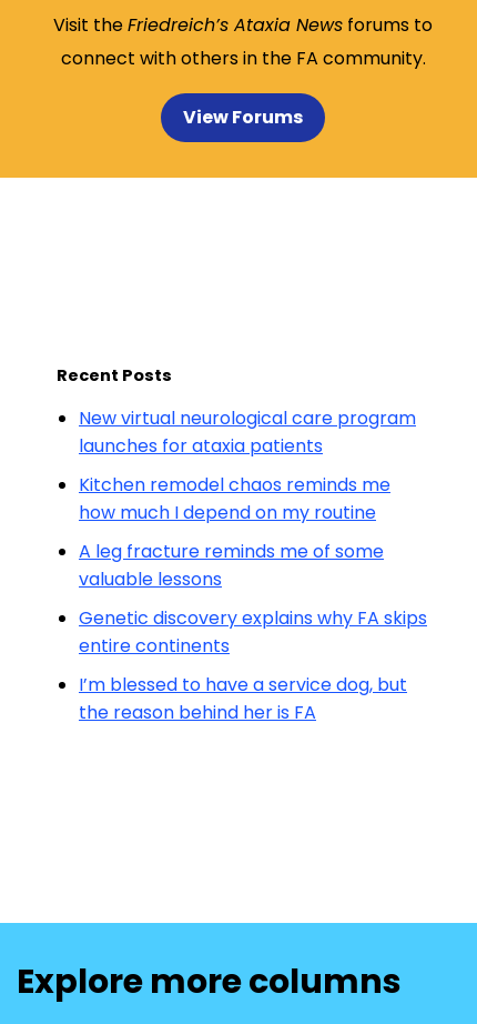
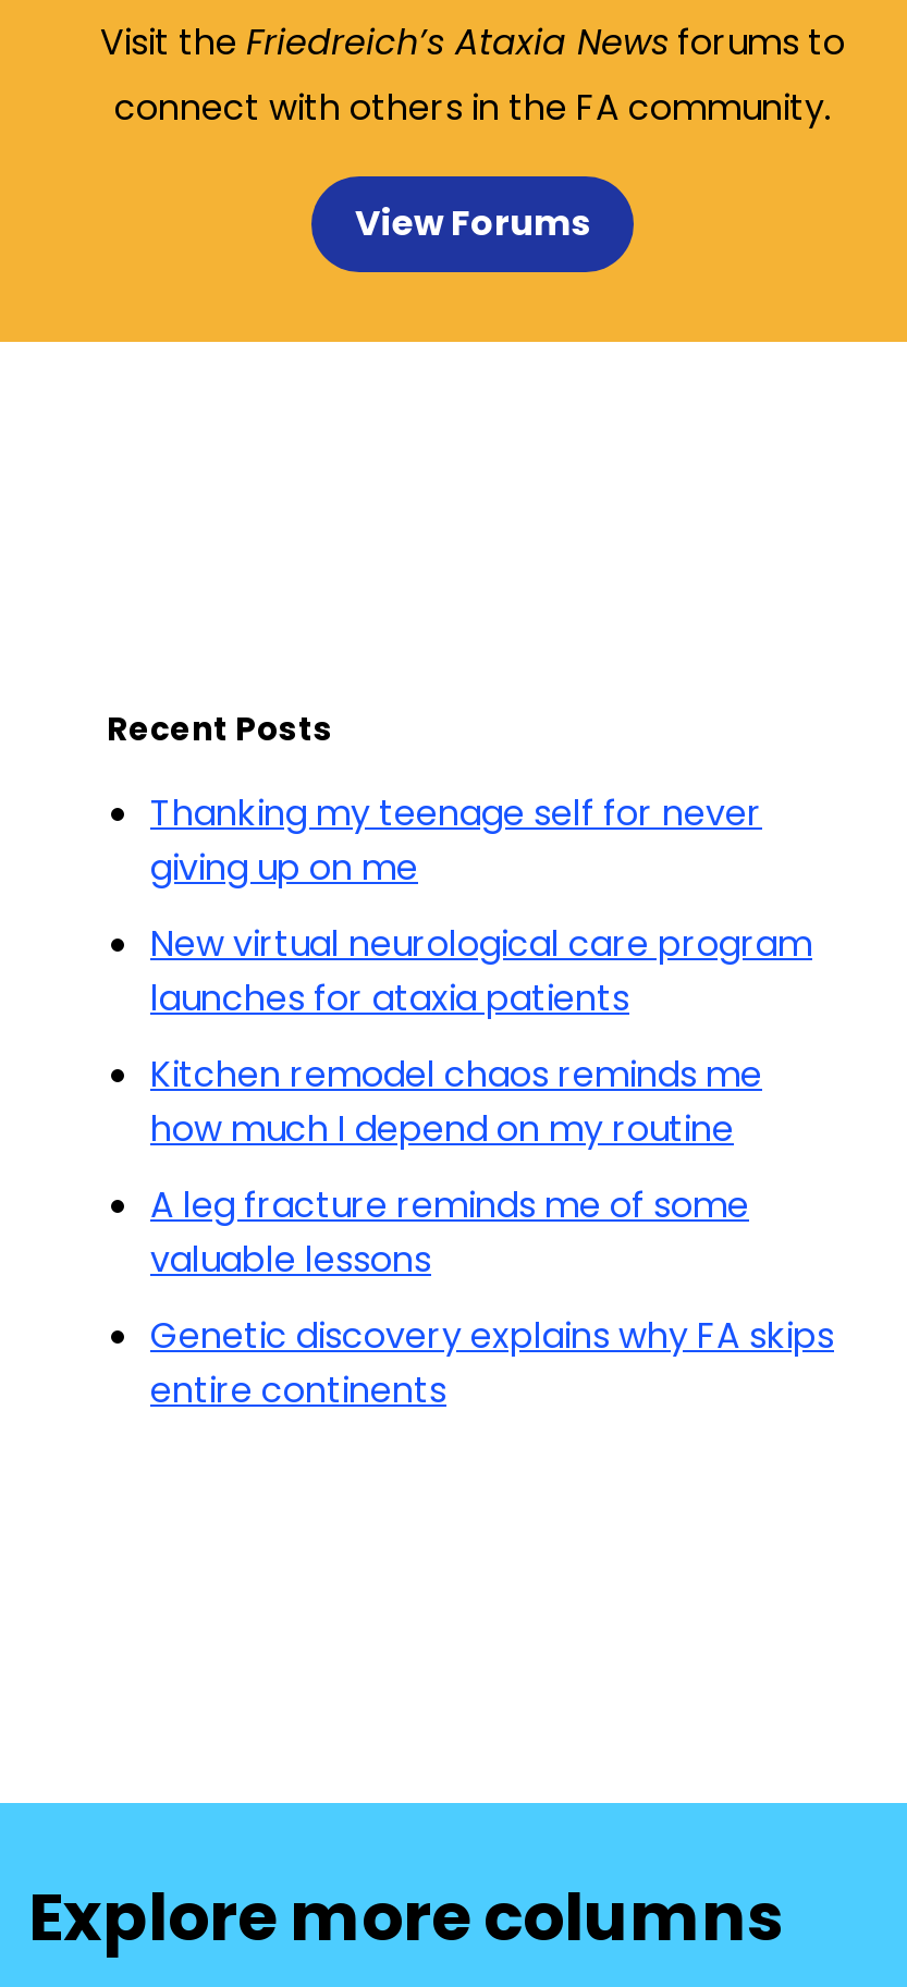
none -> [150,788,762,893] Thanking my teenage self for never | giving up on me
moved [79,405,427,659] -> [150,919,834,1415]: New virtual neurological care program | launches for ataxia patients | Kitchen remodel chaos reminds me | how much I depend on my routine | A leg fracture reminds me of some | valuable lessons | Genetic discovery explains why FA skips | entire continents
[79,672,407,725] I’m blessed to have a service dog, but | the reason behind her is FA -> none

